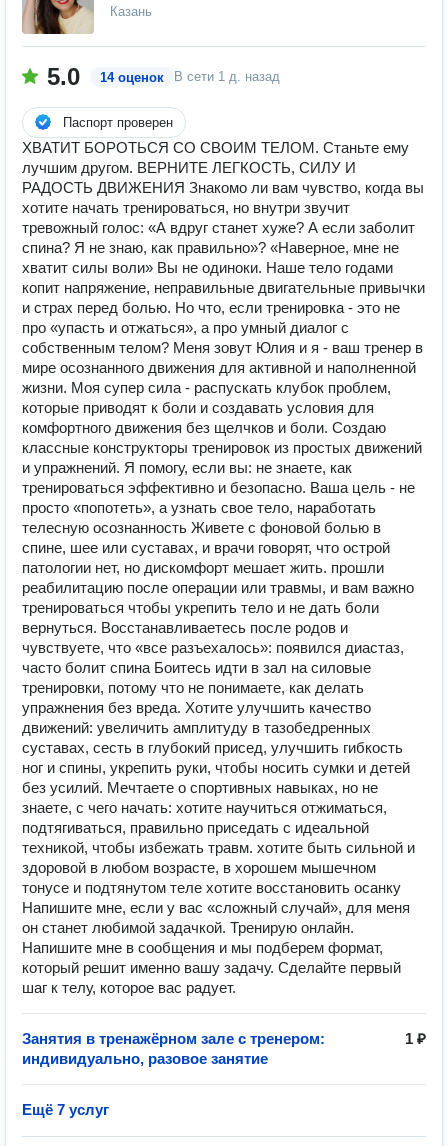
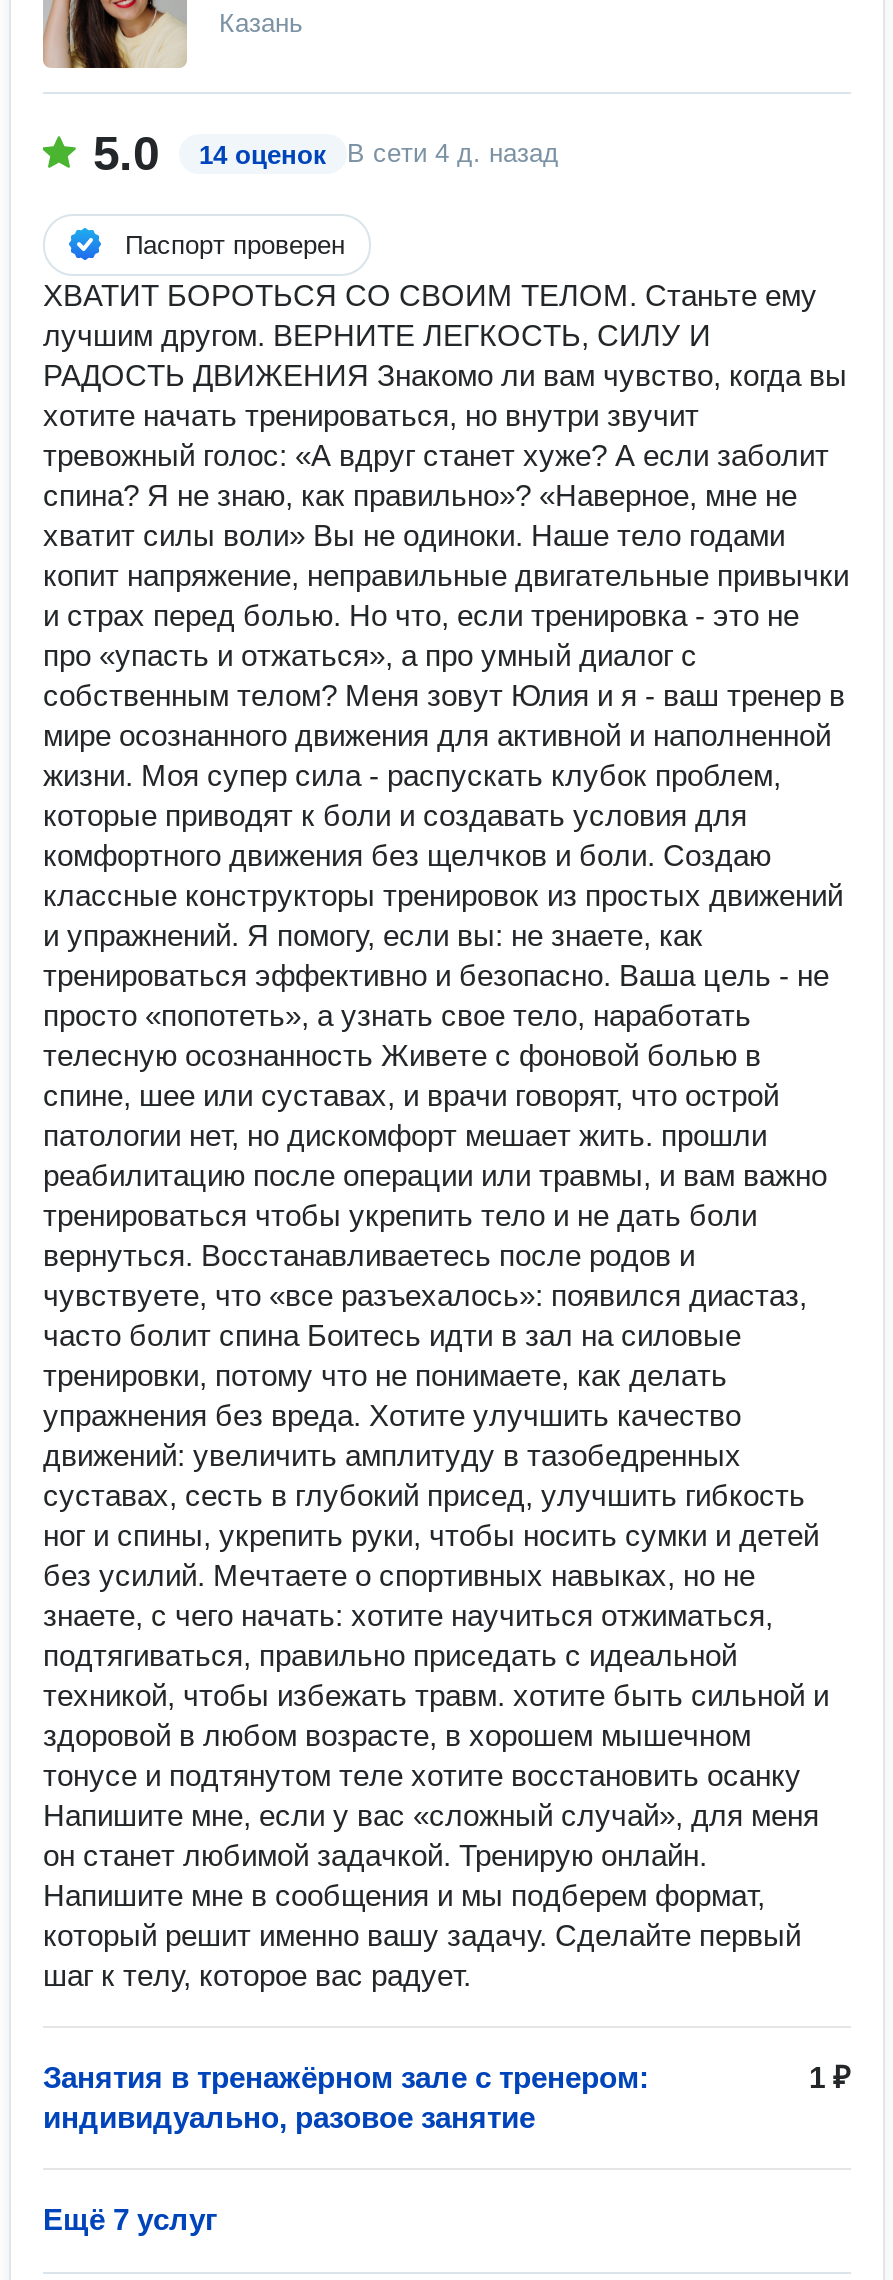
[47,63,280,90] 5.0 14 оценок В сети 1 д. назад -> [93,126,559,180] 5.0 14 оценок В сети 4 д. назад

